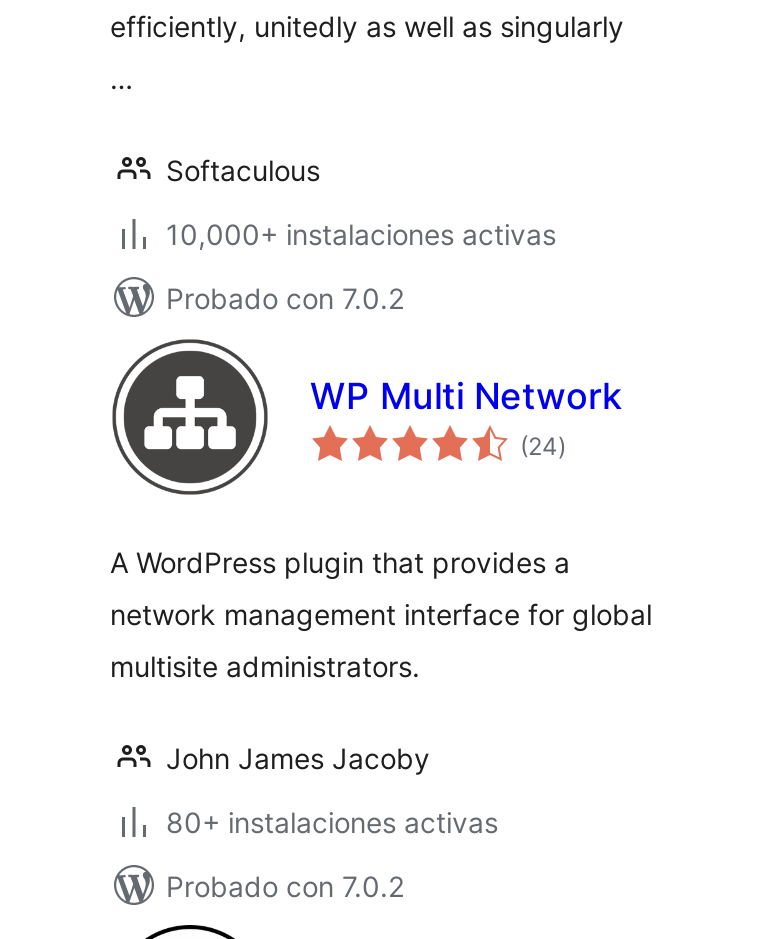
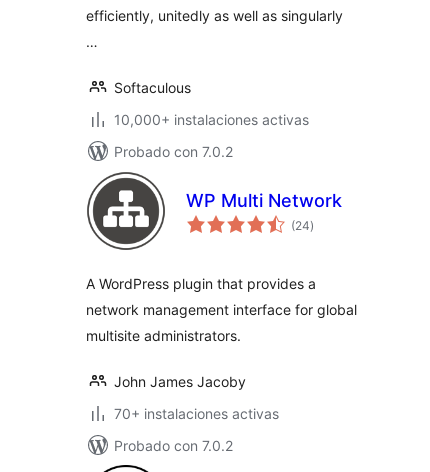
[166,805,498,839] 80+ instalaciones activas -> [114,405,279,422] 70+ instalaciones activas

